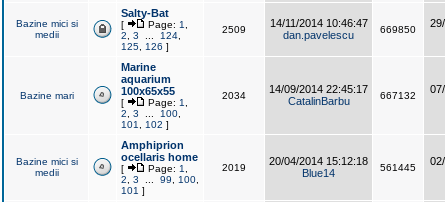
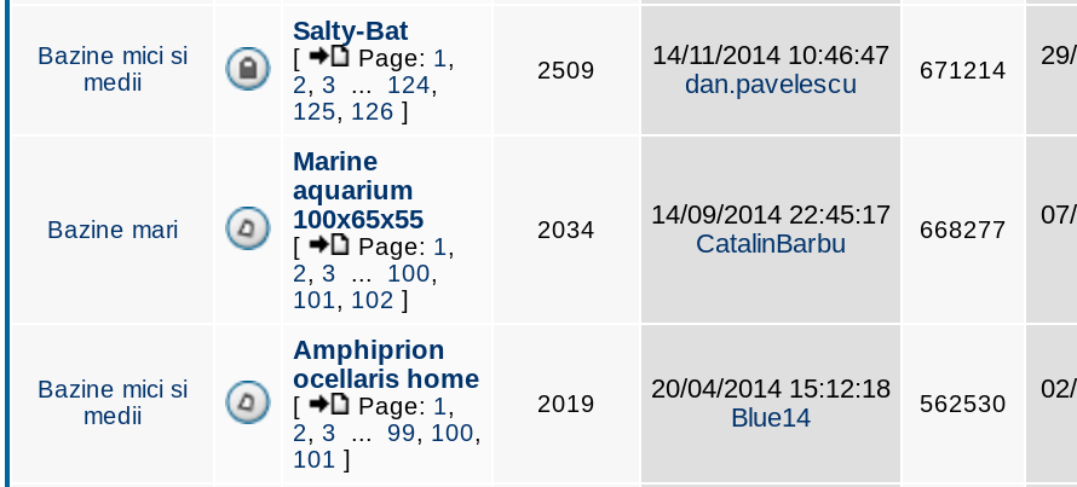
[380,24,416,35] 669850 -> [920,57,1007,83] 671214
[380,90,416,101] 667132 -> [920,216,1007,243] 668277
[380,162,416,173] 561445 -> [920,390,1007,417] 562530

